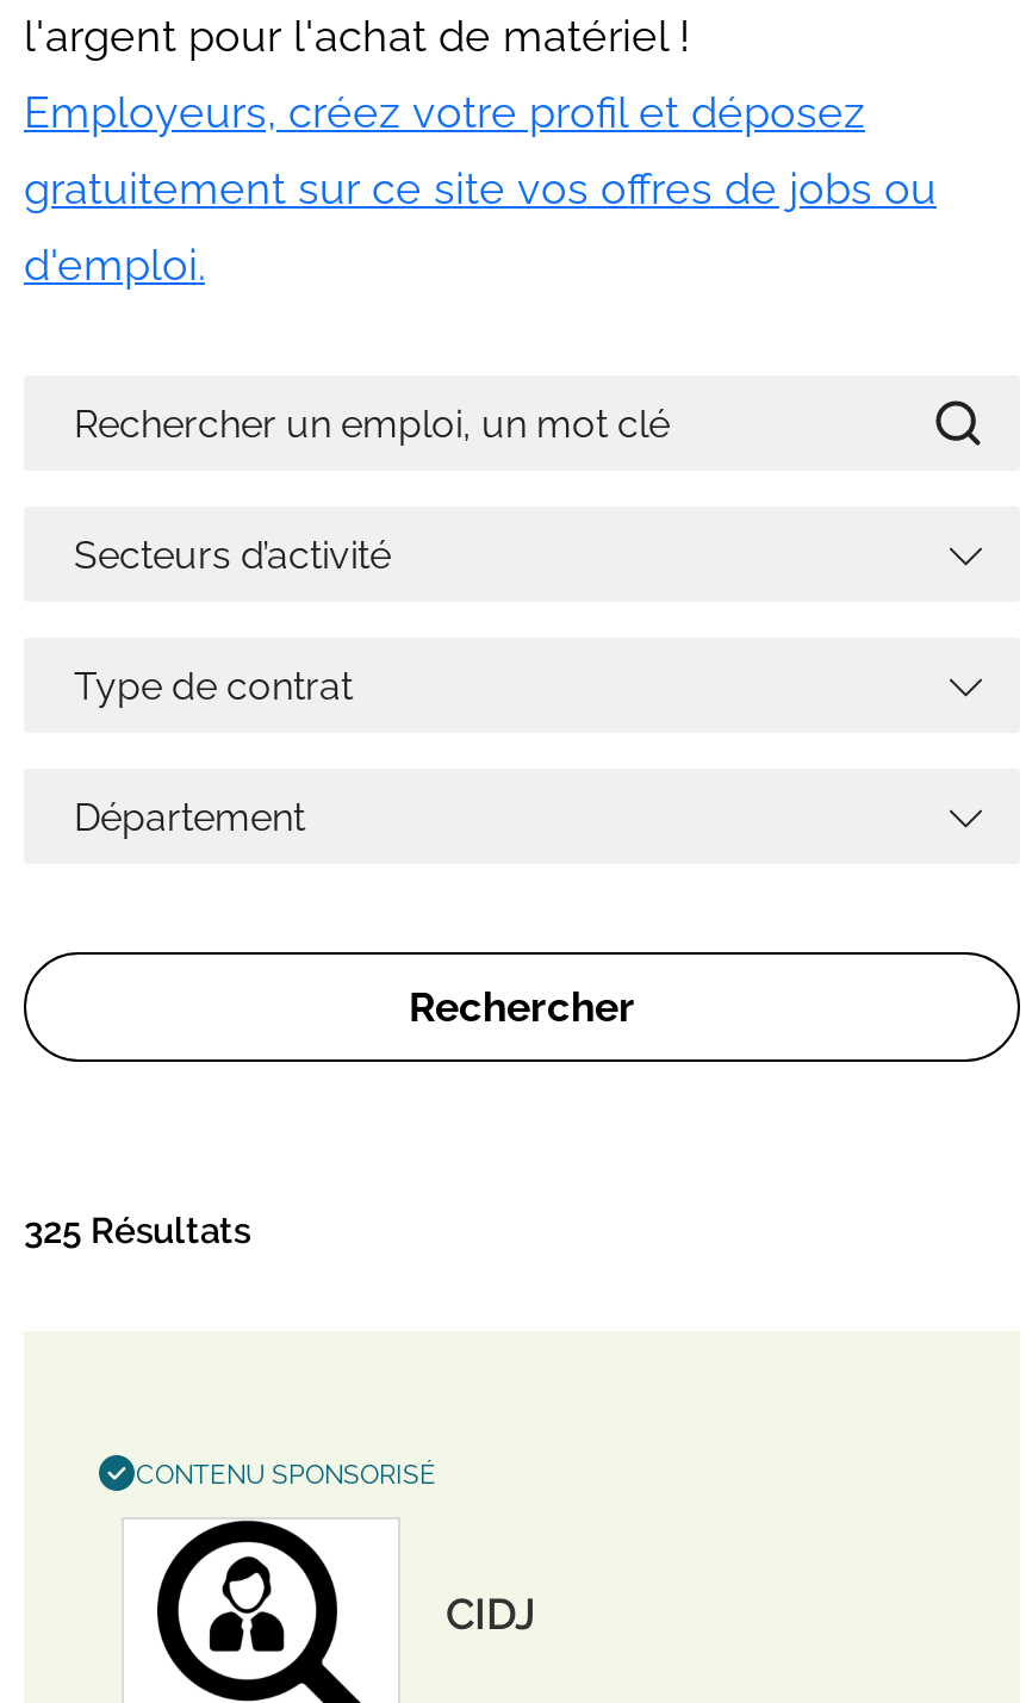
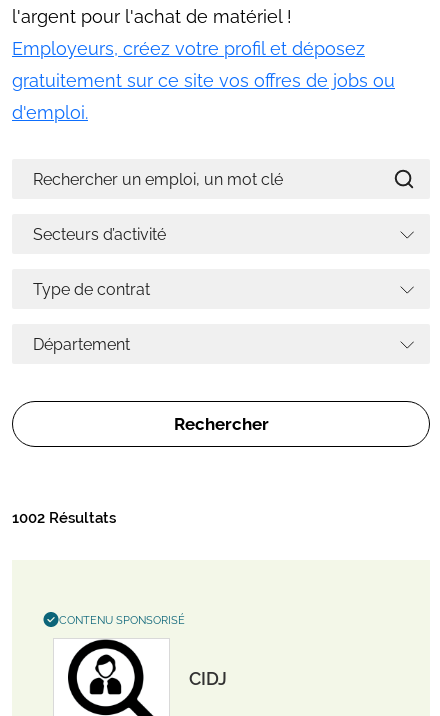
[24,1211,250,1254] 325 Résultats -> [12,509,116,527] 1002 Résultats

